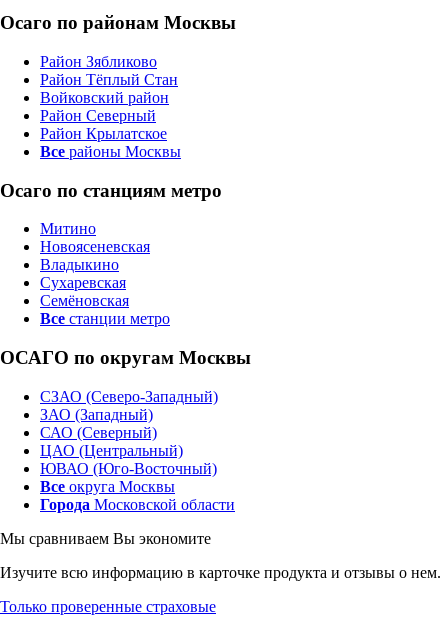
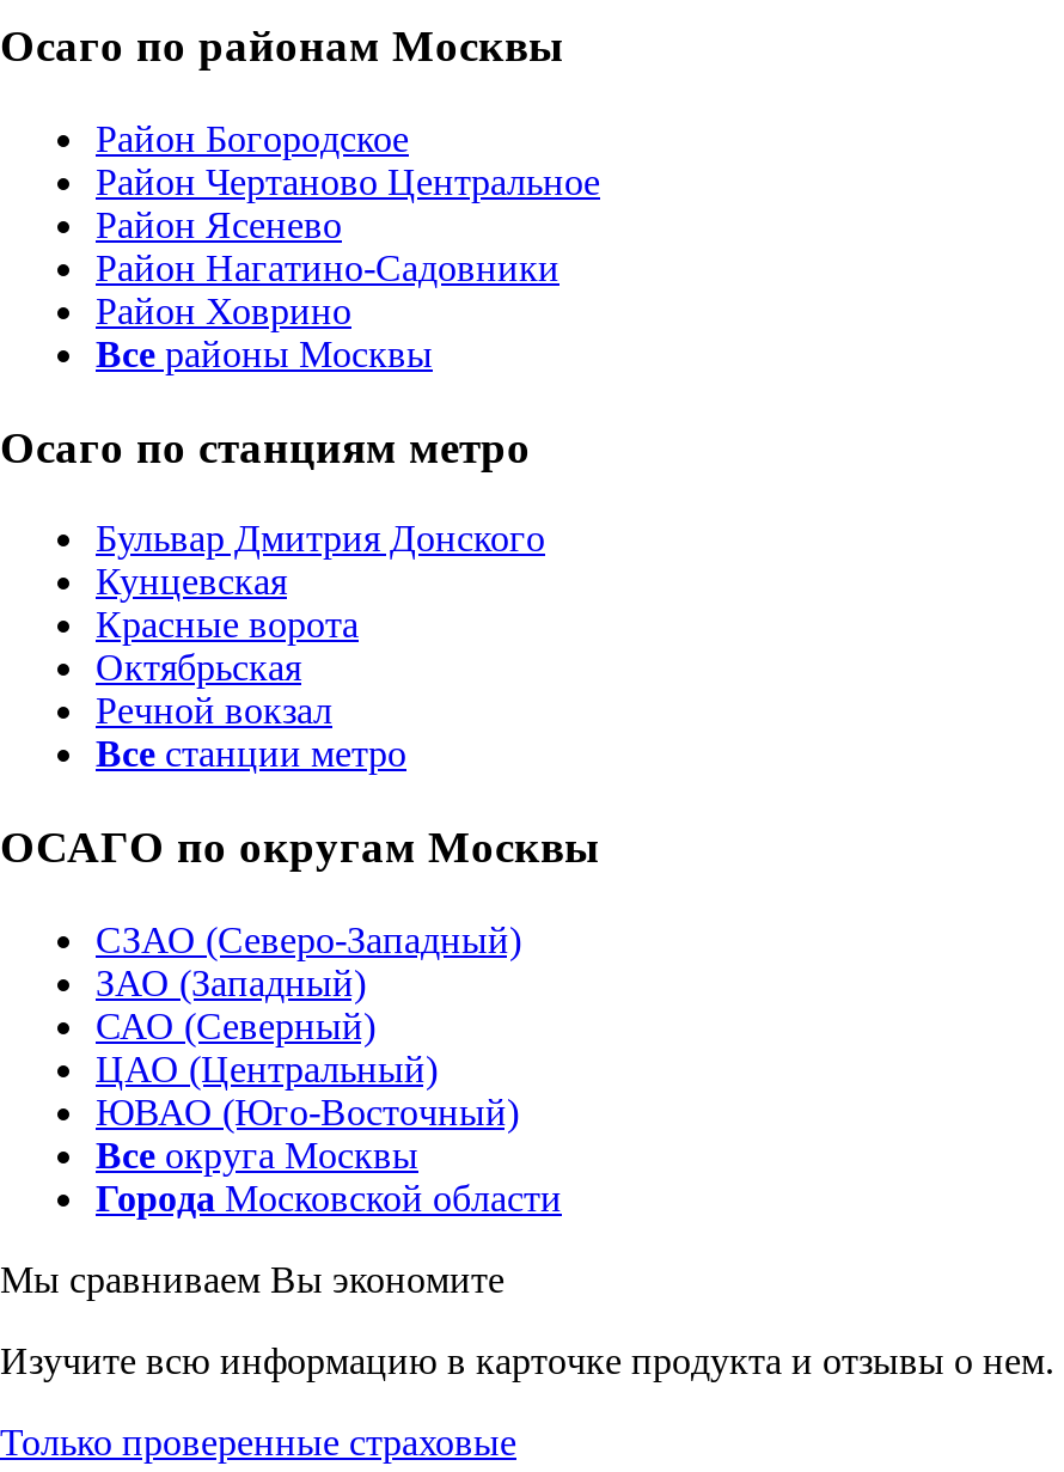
[40,53,178,142] Район Зябликово | Район Тёплый Стан | Войковский район | Район Северный | Район Крылатское -> [96,118,600,331] Район Богородское | Район Чертаново Центральное | Район Ясенево | Район Нагатино-Садовники | Район Ховрино
[40,220,150,309] Митино | Новоясеневская | Владыкино | Сухаревская | Семёновская -> [96,518,545,731] Бульвар Дмитрия Донского | Кунцевская | Красные ворота | Октябрьская | Речной вокзал

